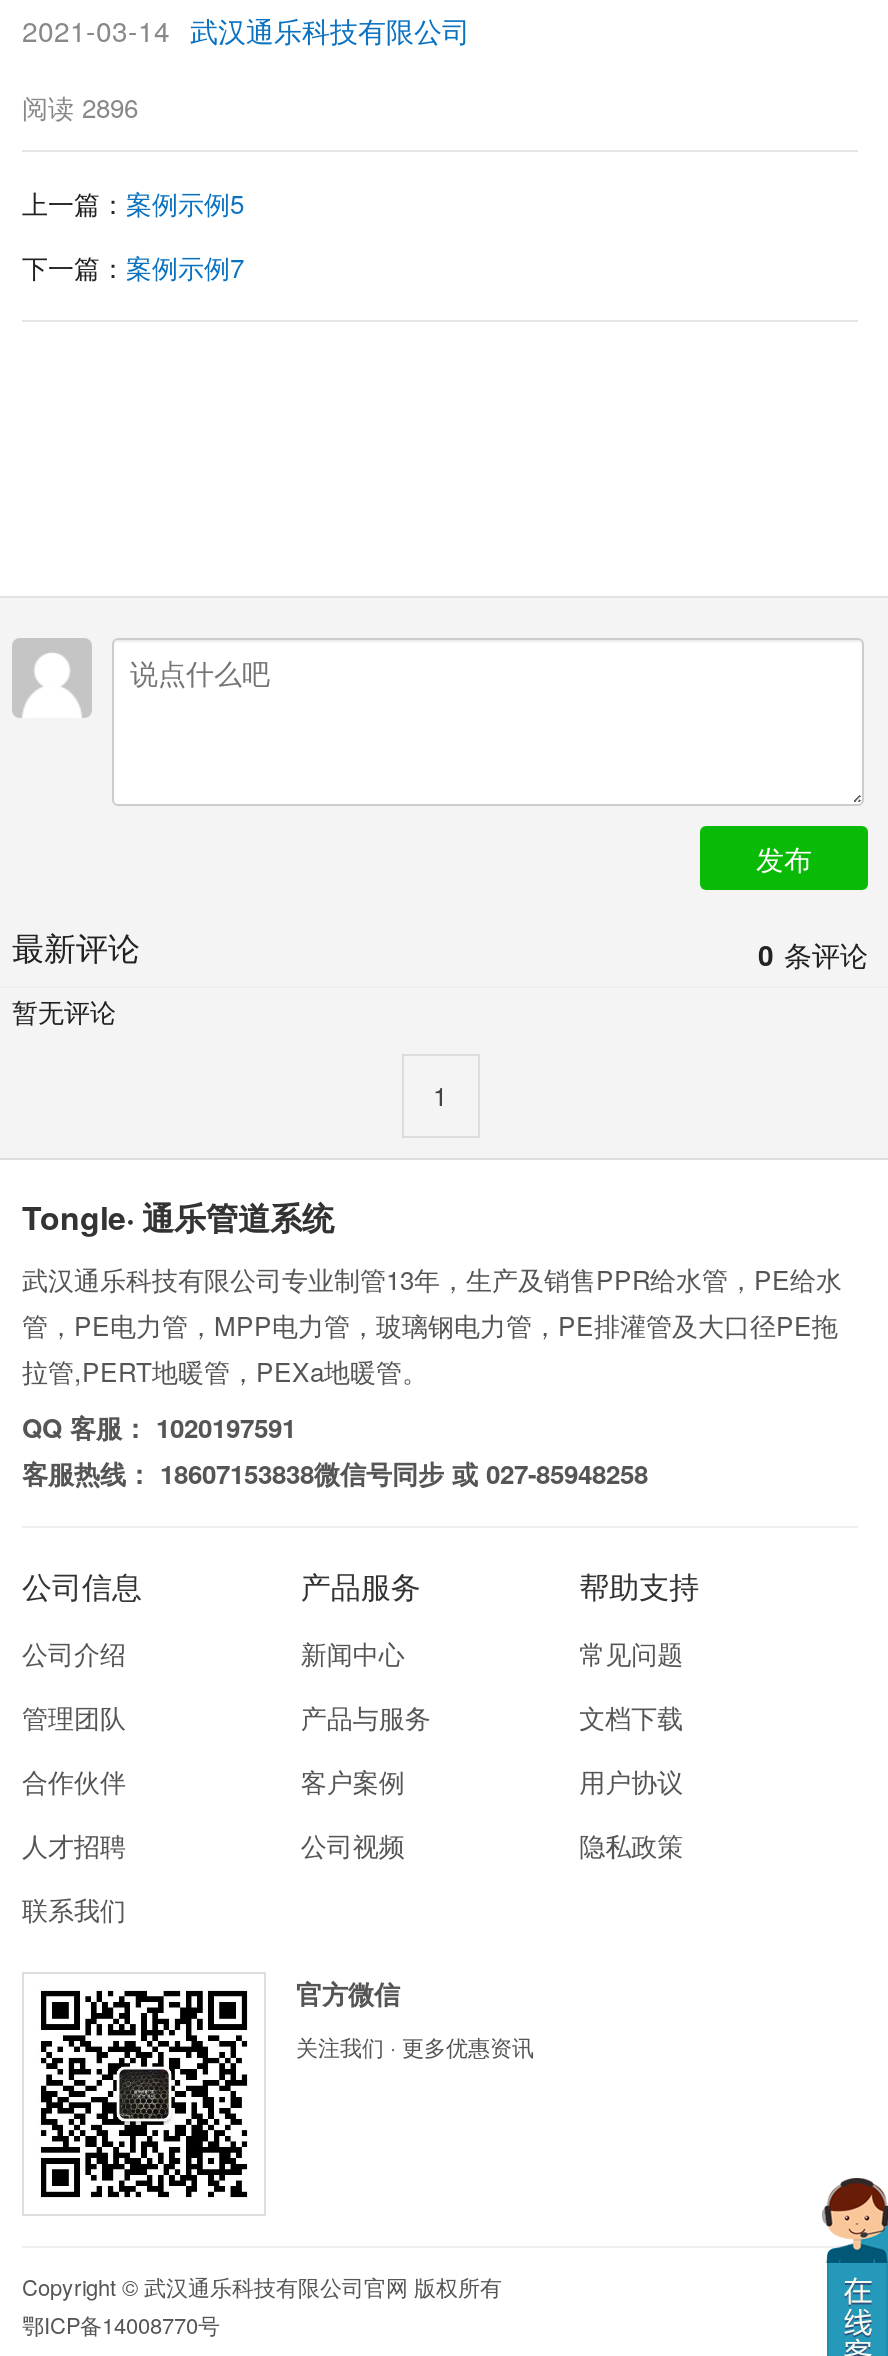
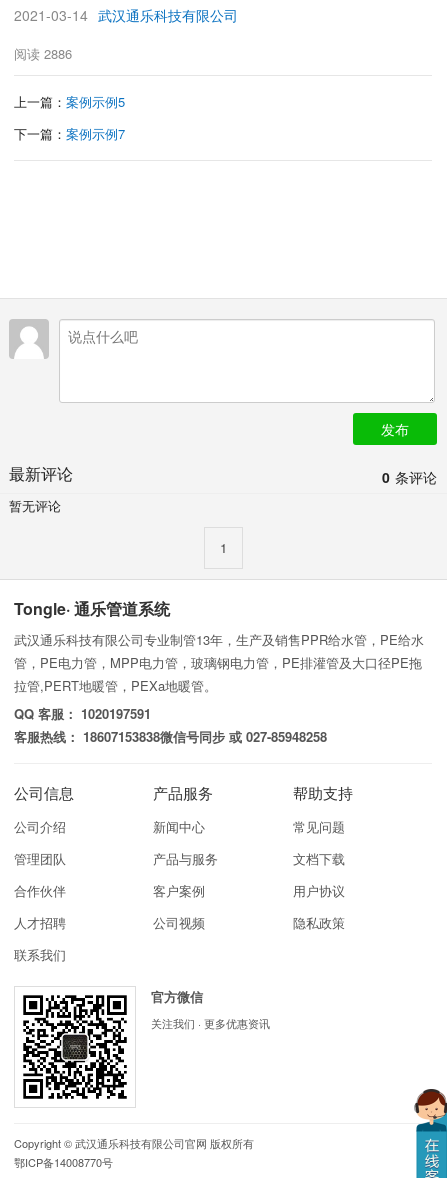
[22,88,138,126] 阅读2896 -> [14,44,72,63] 阅读2886

